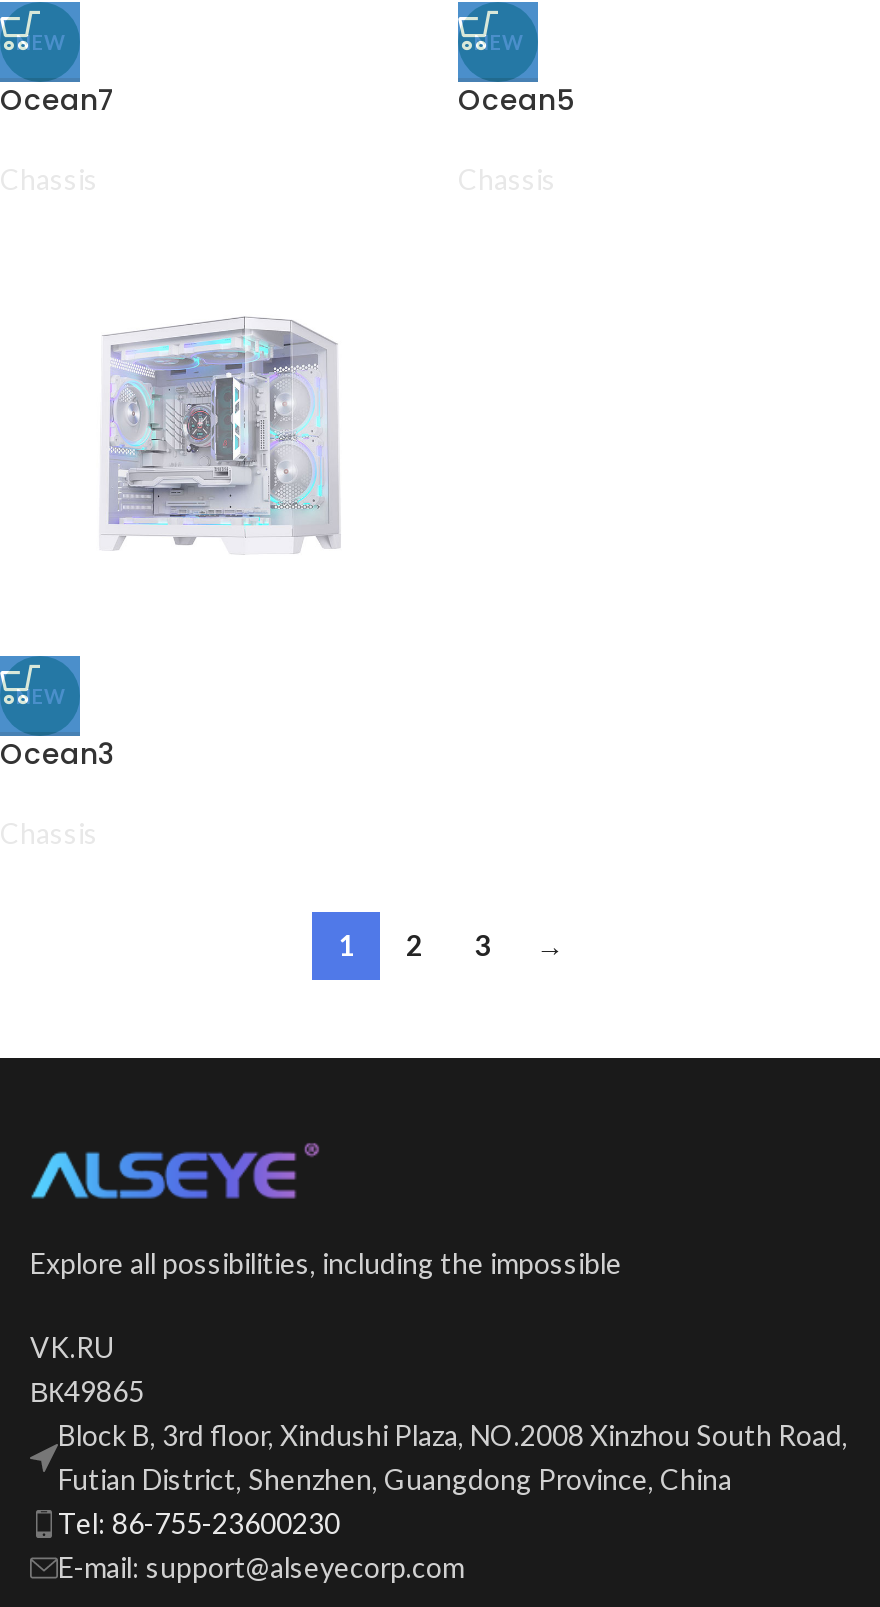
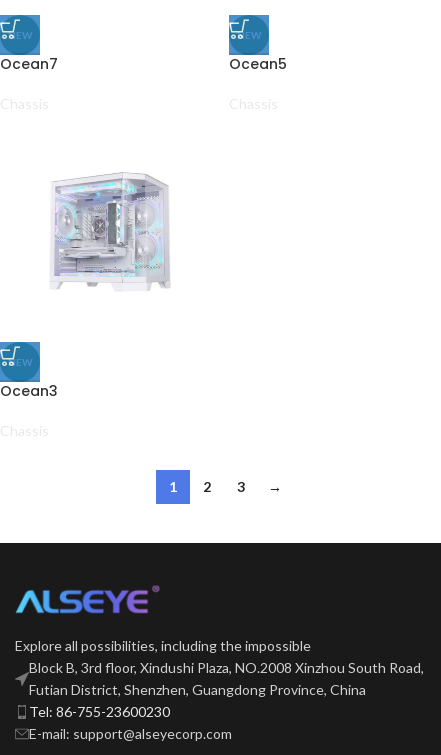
[30,1330,144,1408] VK.RU | ВК49865 -> none

